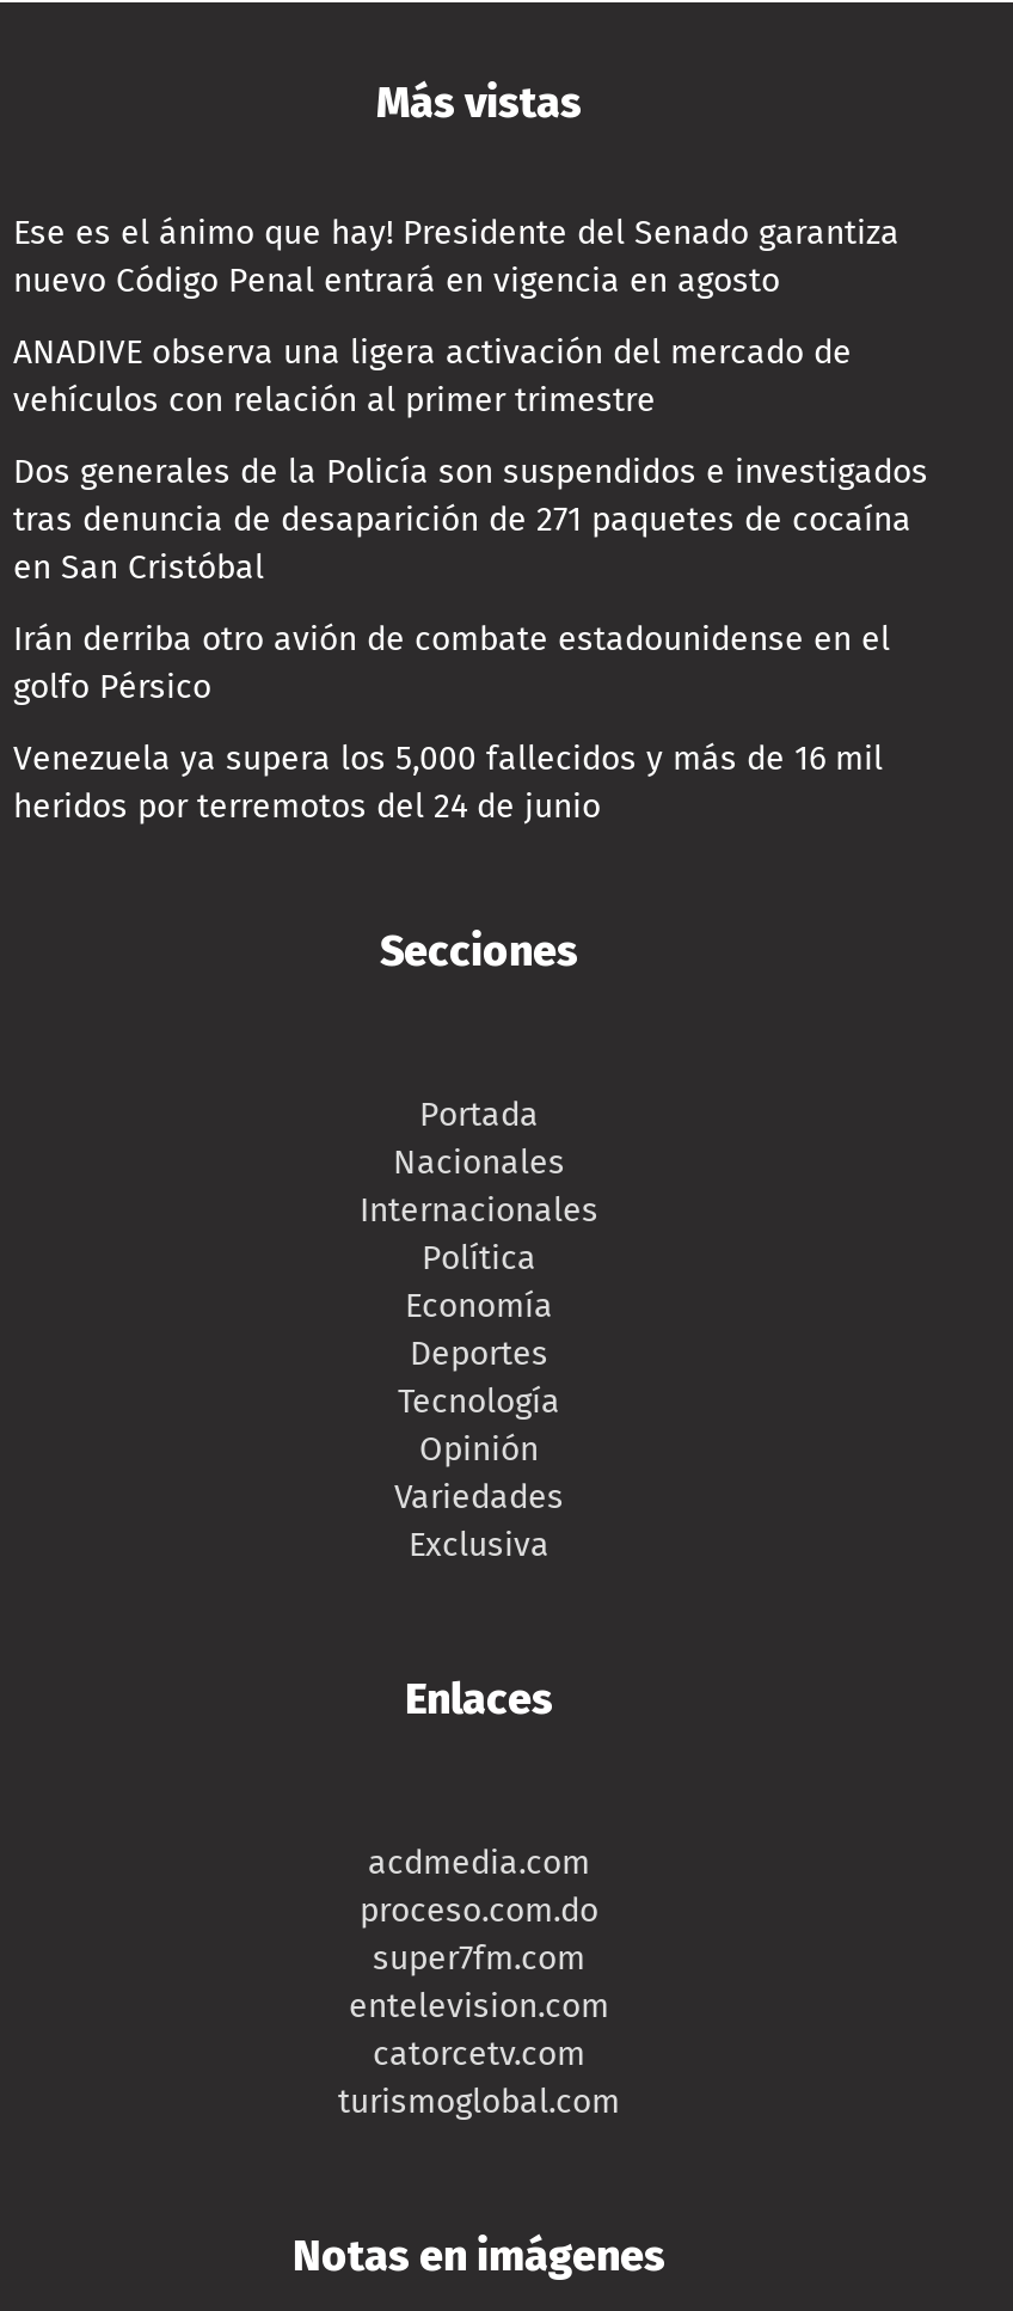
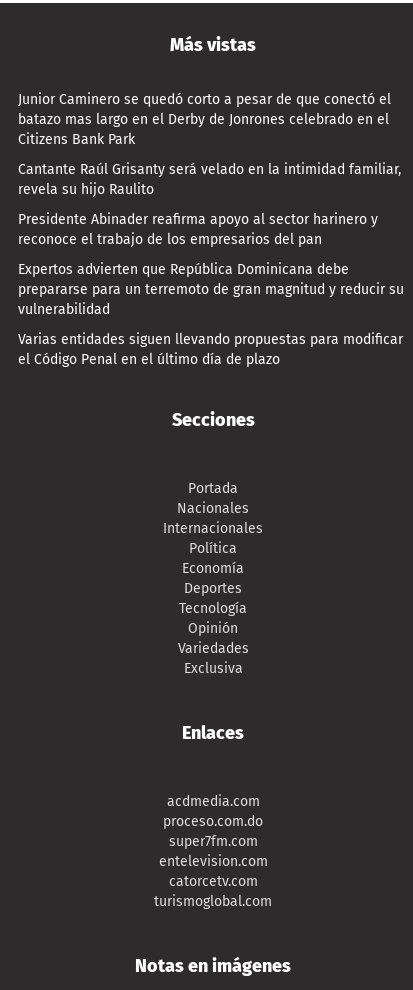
[13,212,900,301] Ese es el ánimo que hay! Presidente del Senado garantiza | nuevo Código Penal entrará en vigencia en agosto -> [18,91,391,148] Junior Caminero se quedó corto a pesar de que conectó el | batazo mas largo en el Derby de Jonrones celebrado en el | Citizens Bank Park
[13,332,852,420] ANADIVE observa una ligera activación del mercado de | vehículos con relación al primer trimestre -> [18,161,401,198] Cantante Raúl Grisanty será velado en la intimidad familiar, | revela su hijo Raulito
[13,451,928,587] Dos generales de la Policía son suspendidos e investigados | tras denuncia de desaparición de 271 paquetes de cocaína | en San Cristóbal -> [18,211,378,248] Presidente Abinader reafirma apoyo al sector harinero y | reconoce el trabajo de los empresarios del pan
[13,618,890,707] Irán derriba otro avión de combate estadounidense en el | golfo Pérsico -> [18,261,404,318] Expertos advierten que República Dominicana debe | prepararse para un terremoto de gran magnitud y reducir su | vulnerabilidad
[13,738,883,826] Venezuela ya supera los 5,000 fallecidos y más de 16 mil | heridos por terremotos del 24 de junio -> [18,331,403,368] Varias entidades siguen llevando propuestas para modificar | el Código Penal en el último día de plazo

